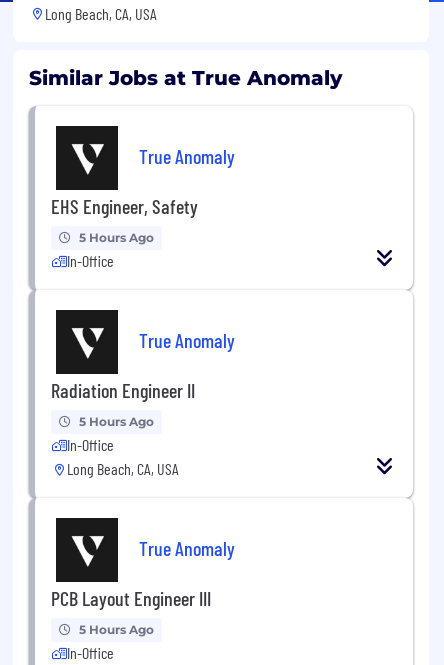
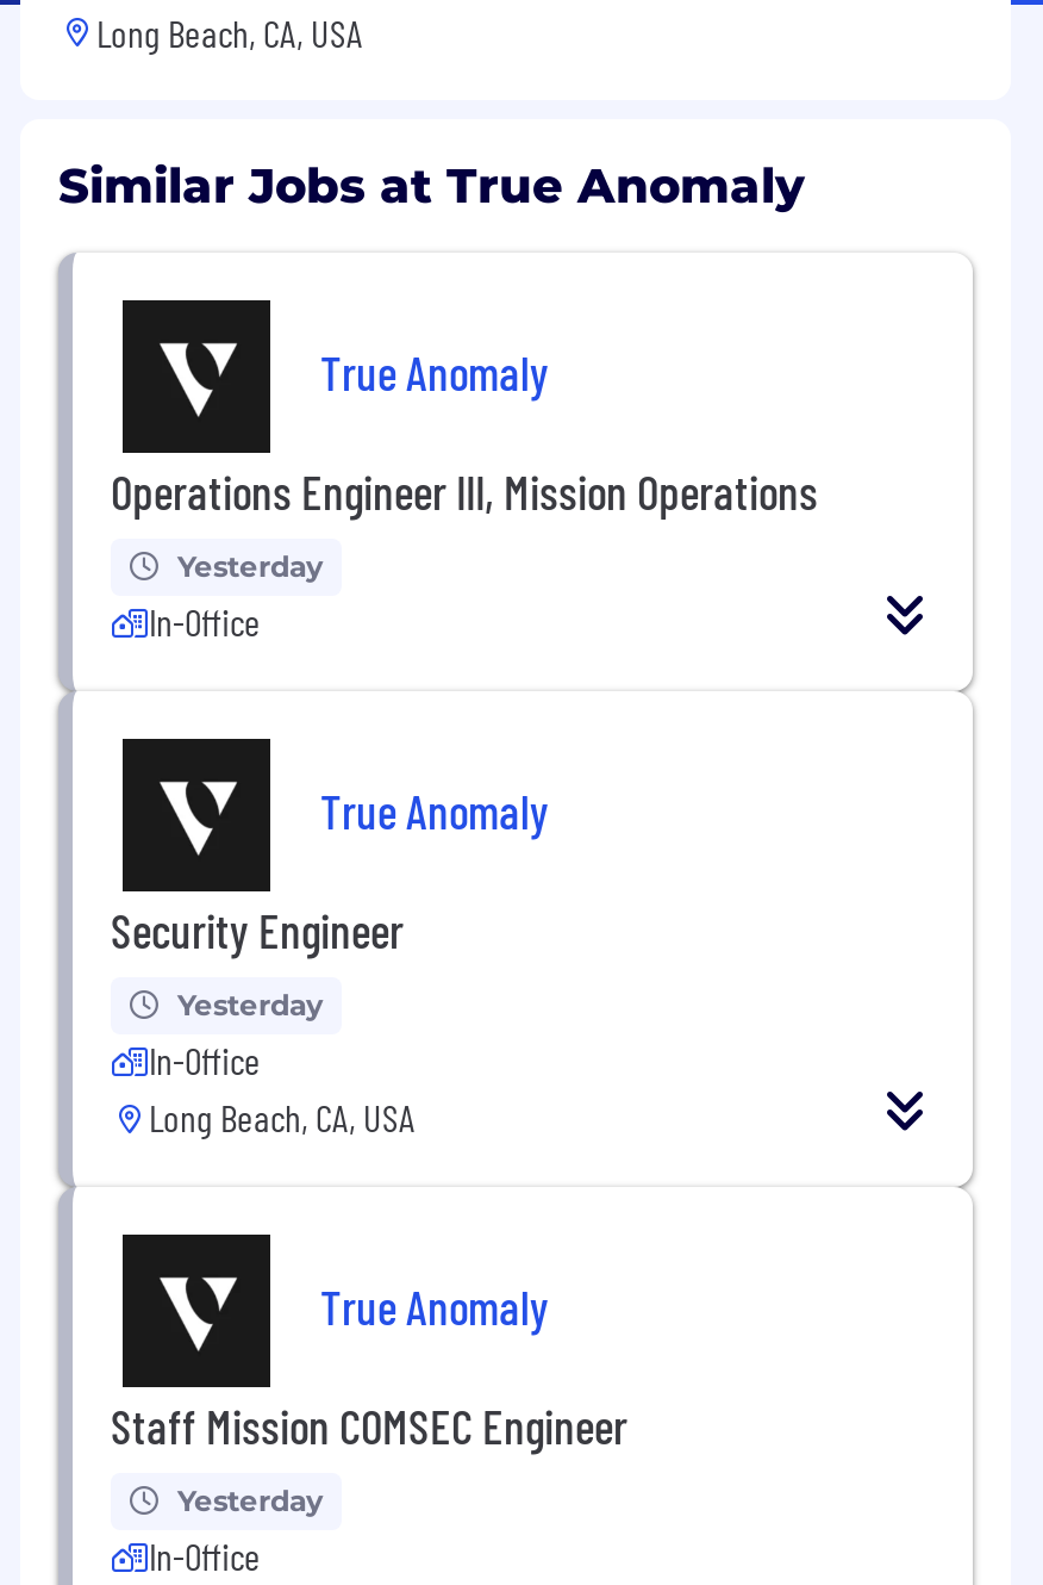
[51,194,198,218] EHS Engineer, Safety -> [111,461,818,519] Operations Engineer III, Mission Operations
[79,230,154,245] 5 Hours Ago -> [177,547,323,583] Yesterday
[51,378,195,402] Radiation Engineer II -> [111,900,404,957] Security Engineer
[79,414,154,429] 5 Hours Ago -> [177,986,323,1022] Yesterday
[51,586,211,610] PCB Layout Engineer III -> [111,1396,627,1453] Staff Mission COMSEC Engineer
[79,622,154,637] 5 Hours Ago -> [177,1482,323,1517] Yesterday

